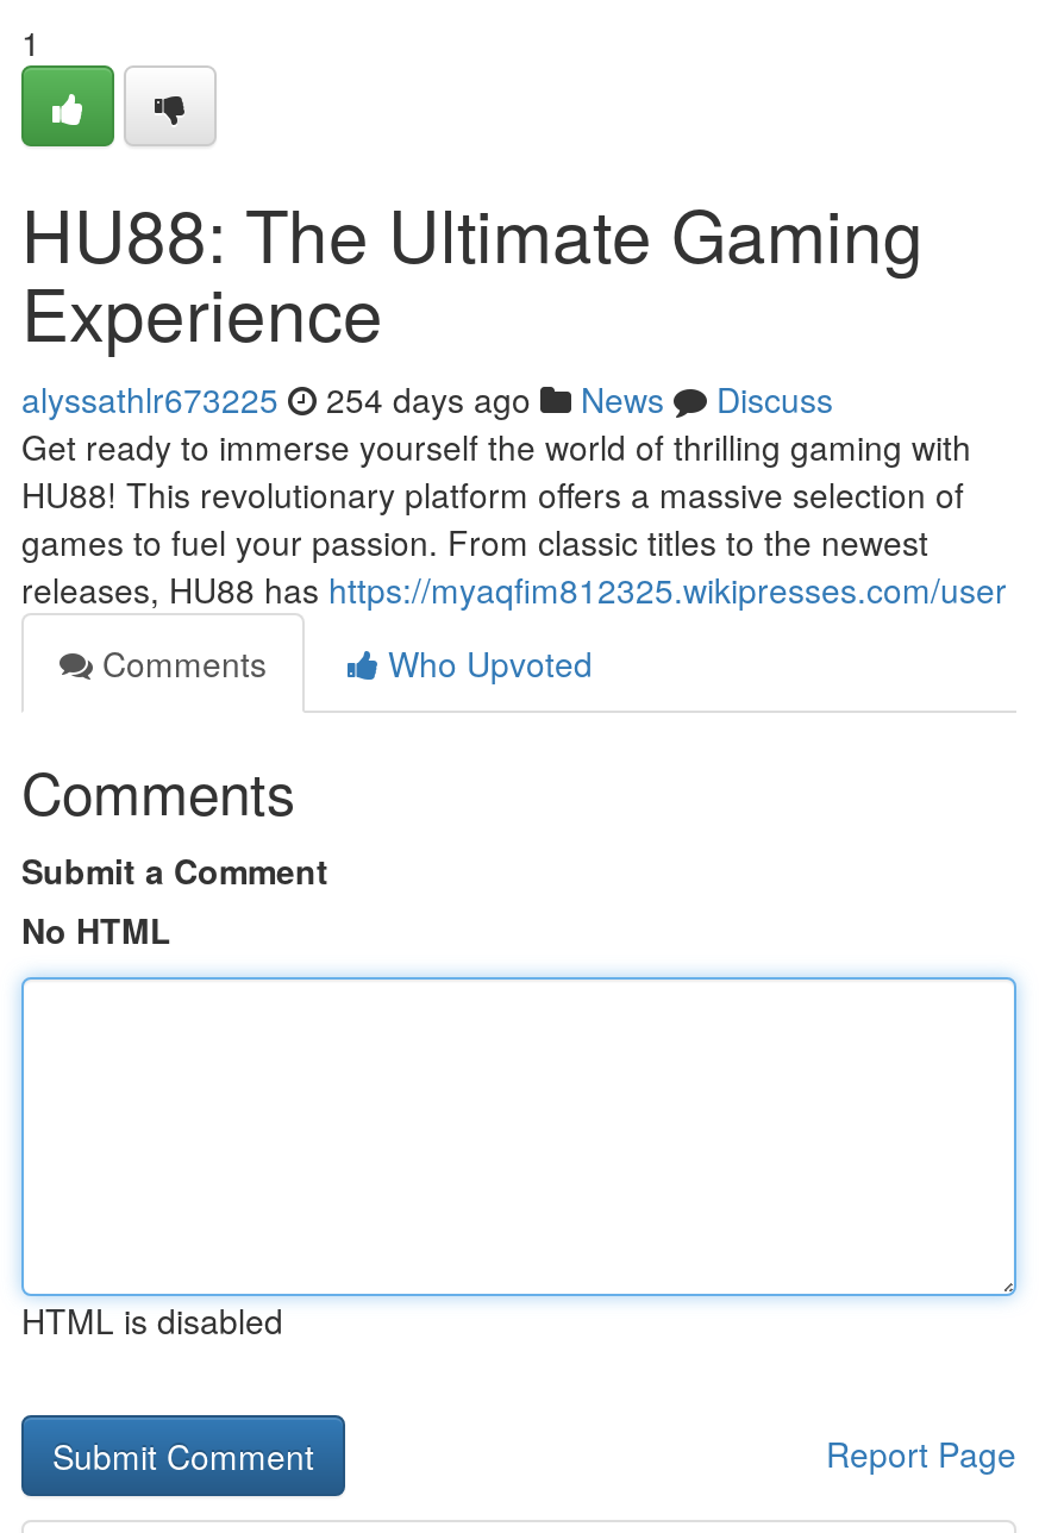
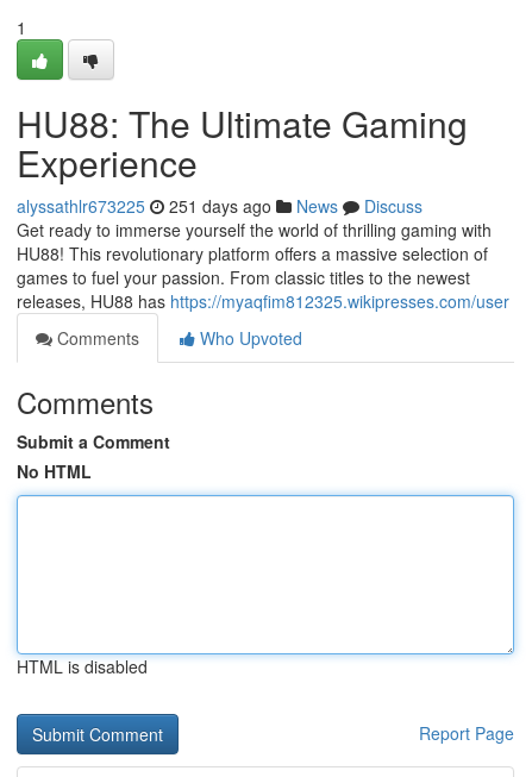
[21,375,833,423] alyssathlr673225 254 days ago News Discuss -> [17,194,423,218] alyssathlr673225 251 days ago News Discuss

